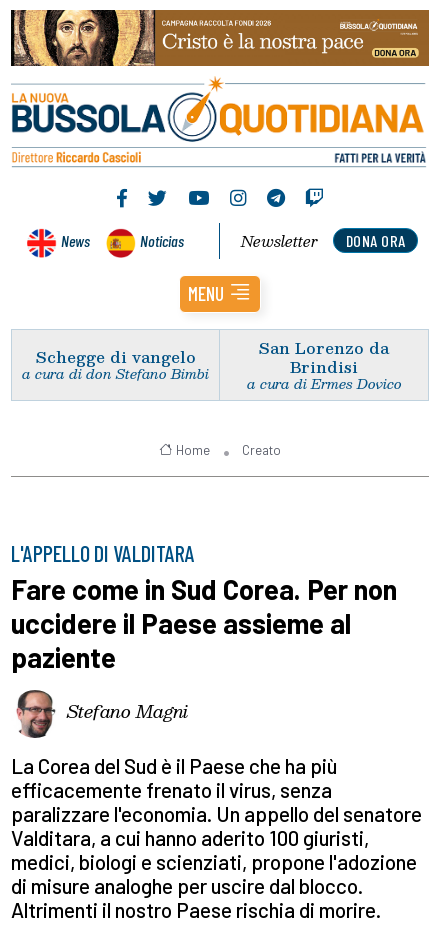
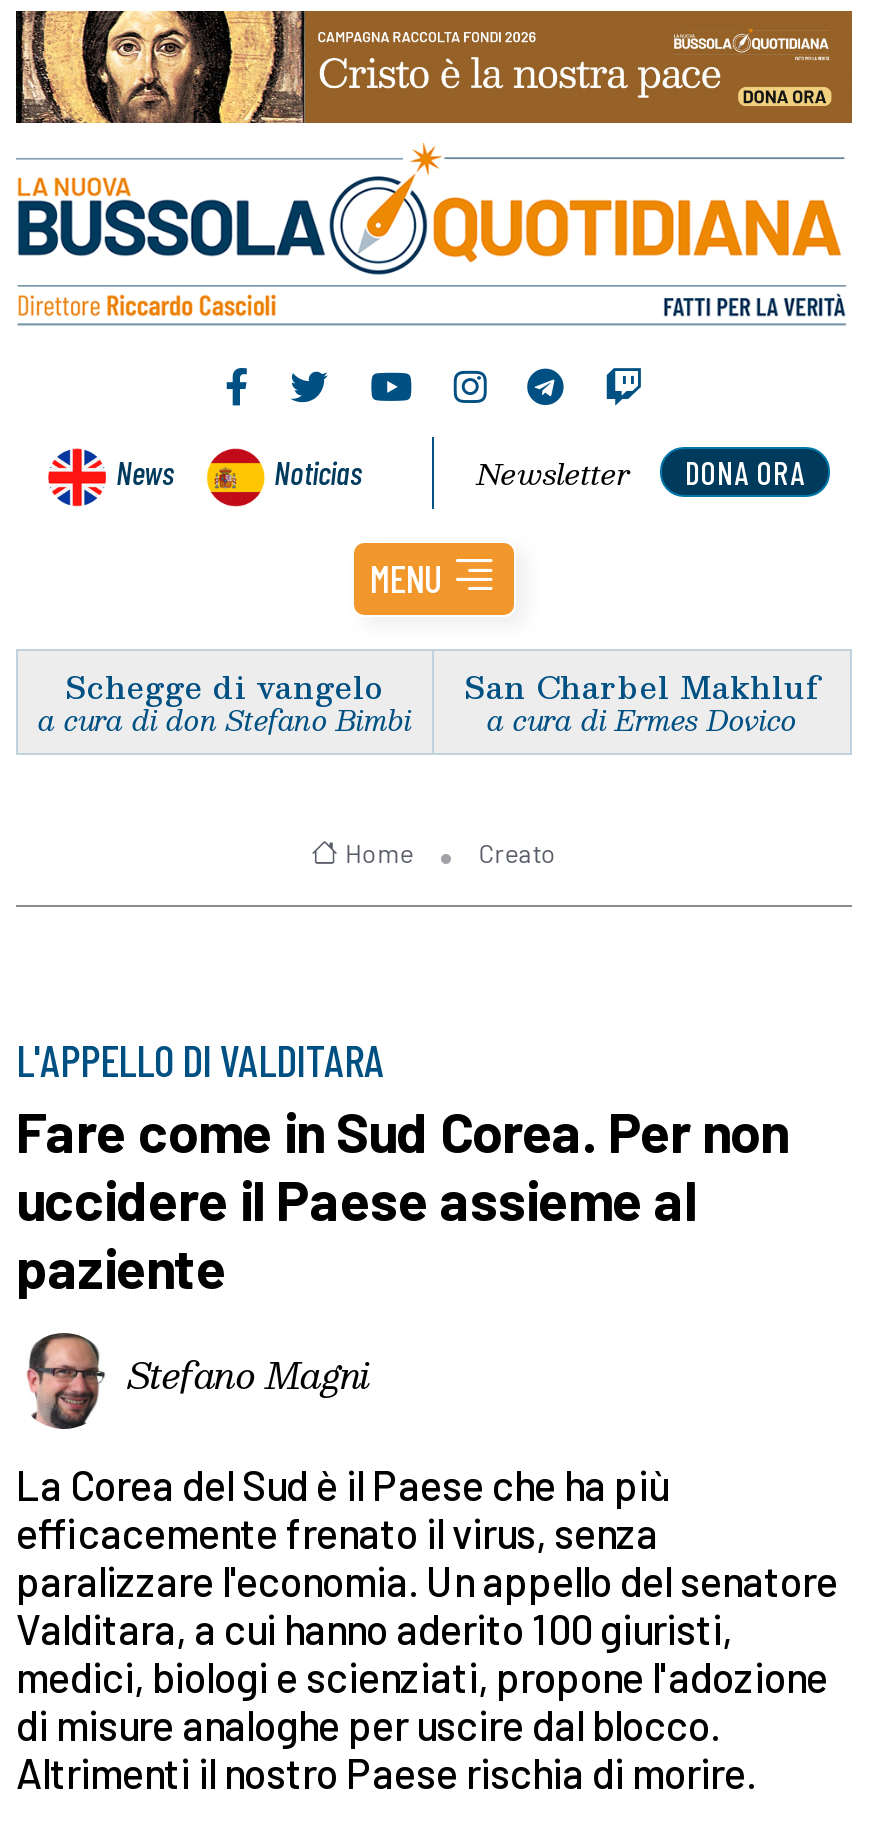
[259,335,389,379] San Lorenzo da | Brindisi -> [464,660,820,710] San Charbel Makhluf

